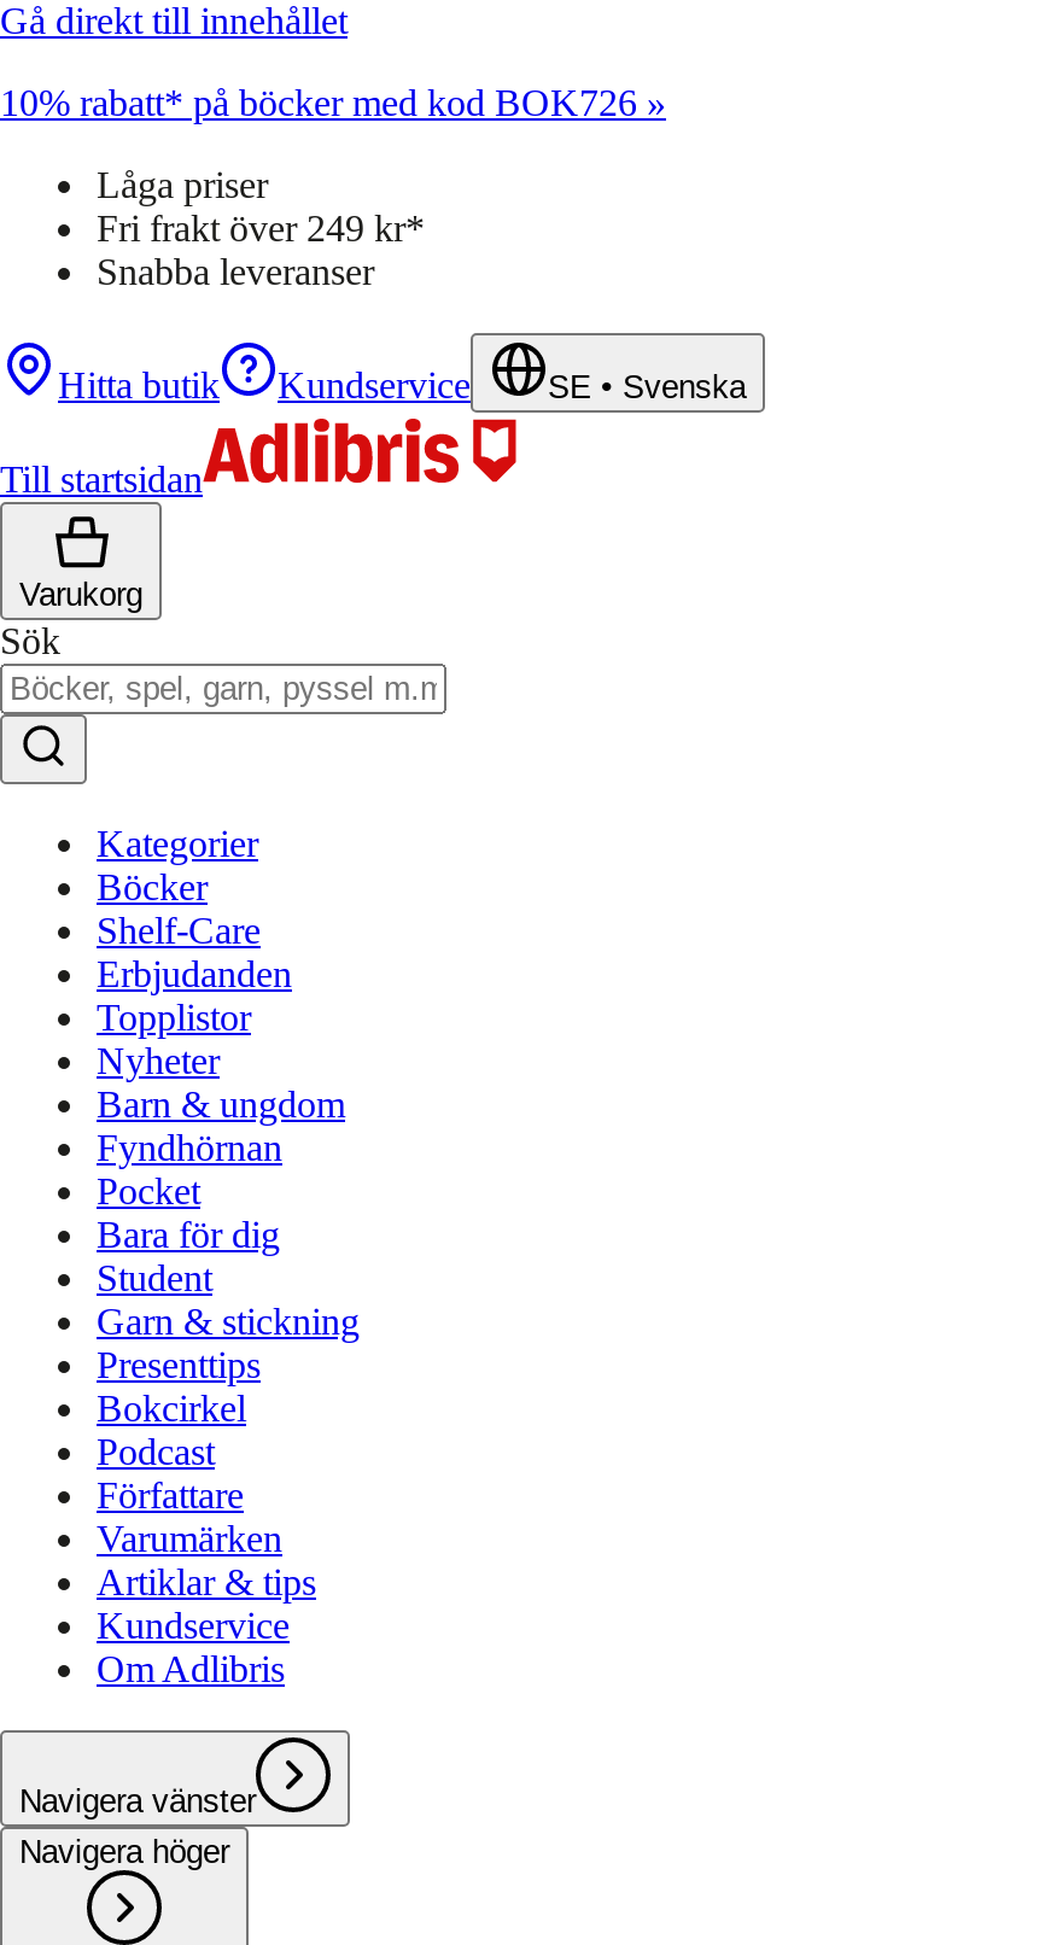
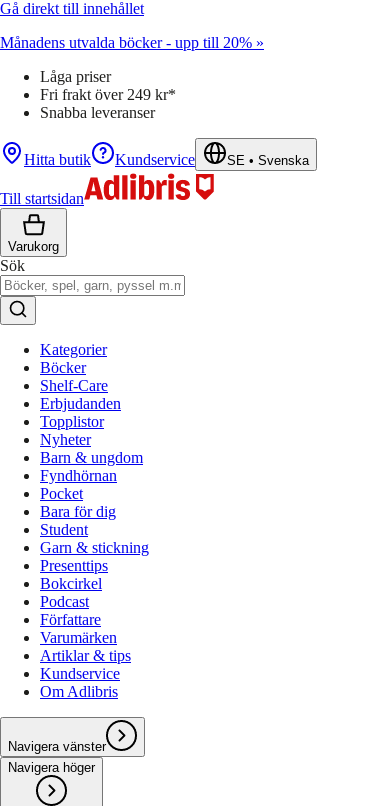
[0,82,666,123] 10% rabatt* på böcker med kod BOK726 » -> [0,34,264,51] Månadens utvalda böcker - upp till 20% »

